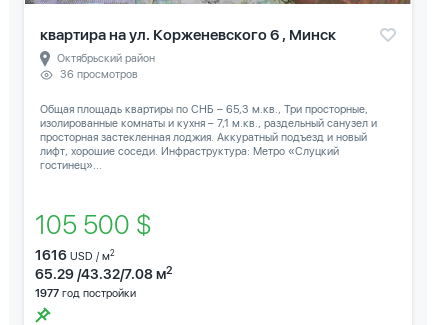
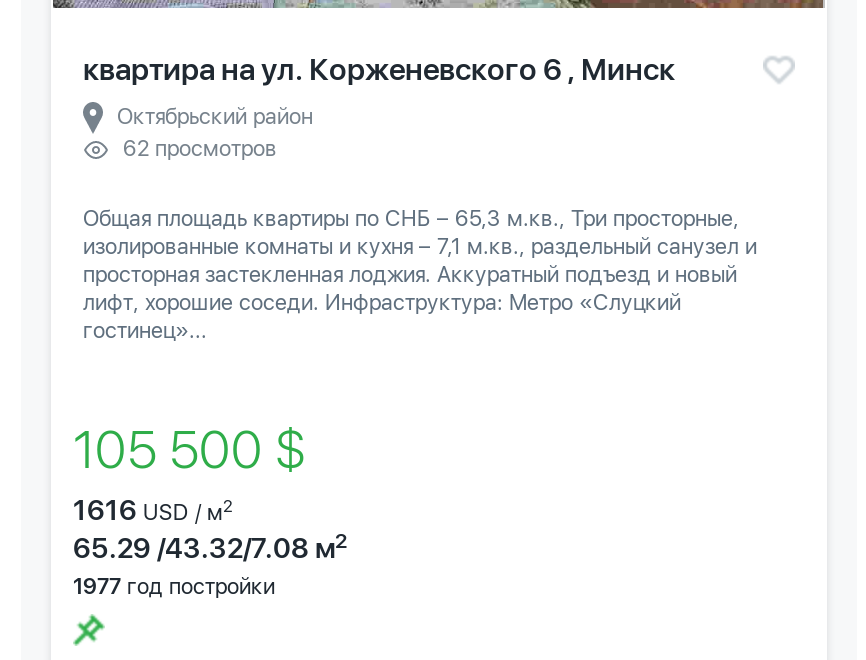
[60,68,138,81] 36 просмотров -> [123,136,277,162] 62 просмотров

